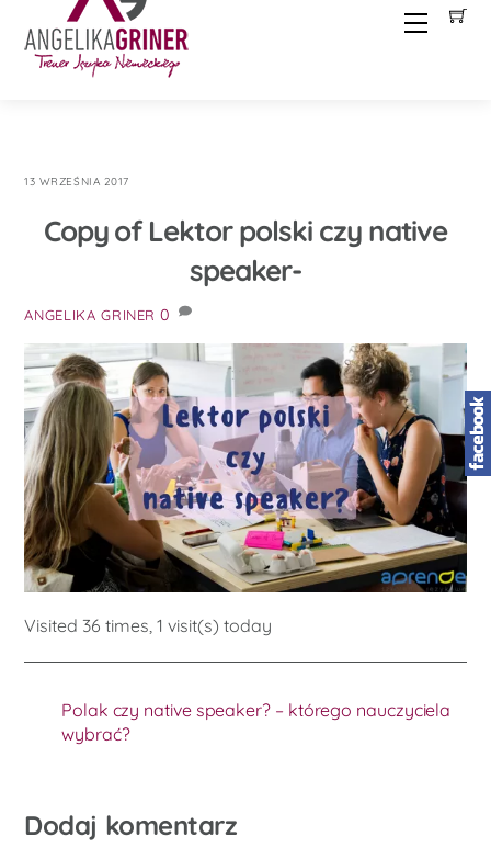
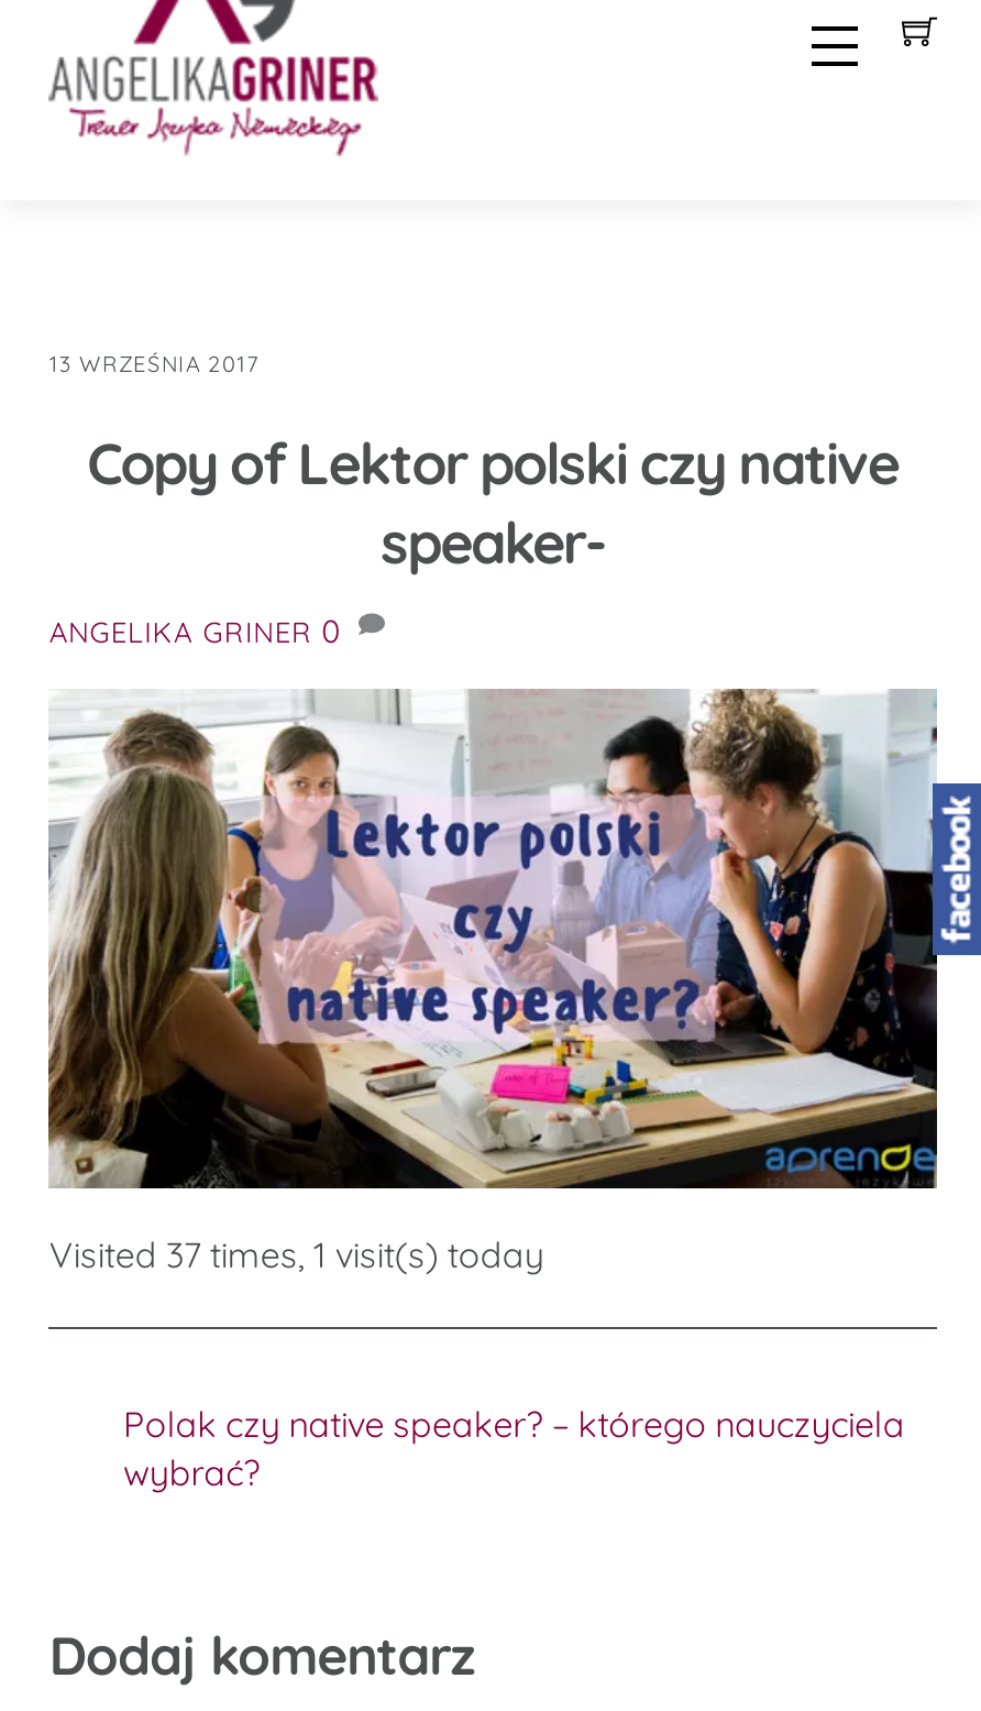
[25,614,272,636] Visited 36 times, 1 visit(s) today -> [49,1232,544,1276] Visited 37 times, 1 visit(s) today

